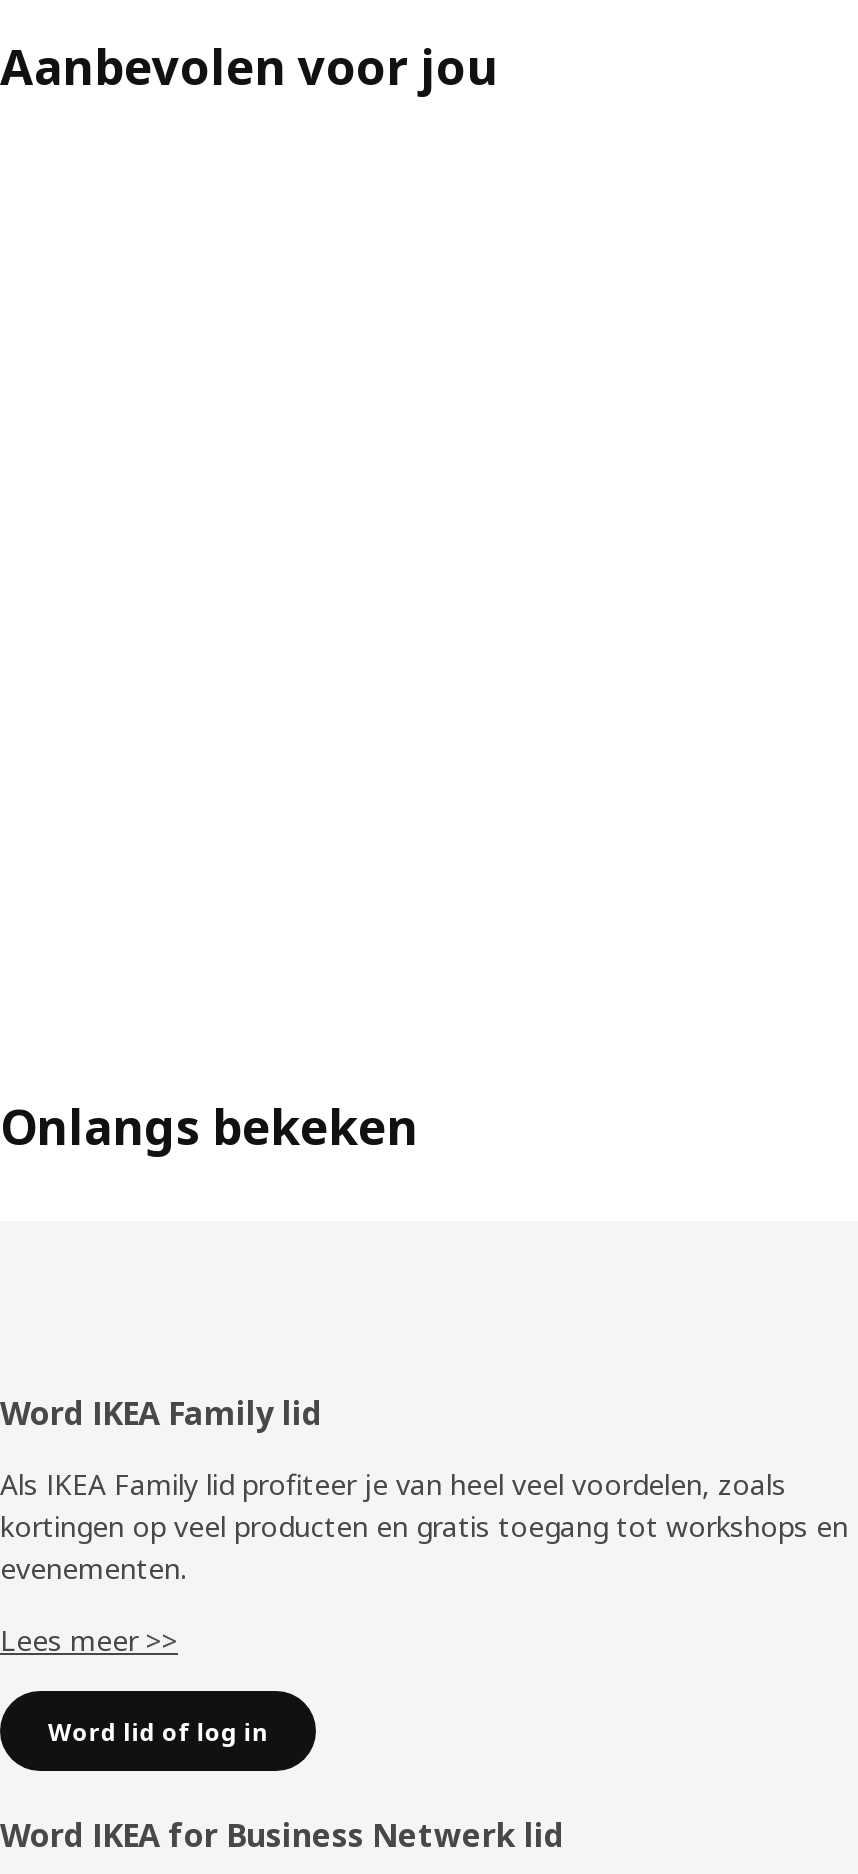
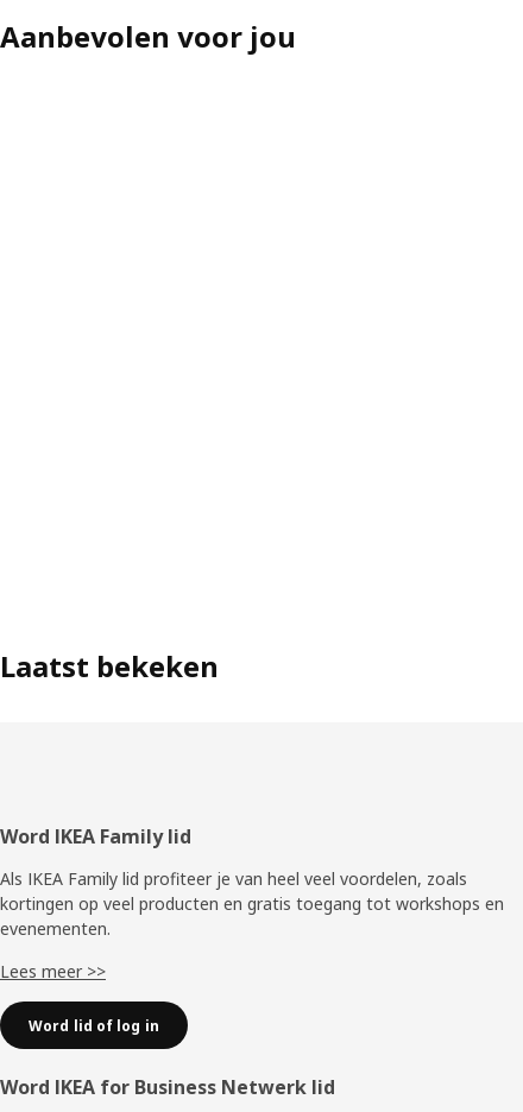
[0,1093,418,1159] Onlangs bekeken -> [0,646,219,685] Laatst bekeken

